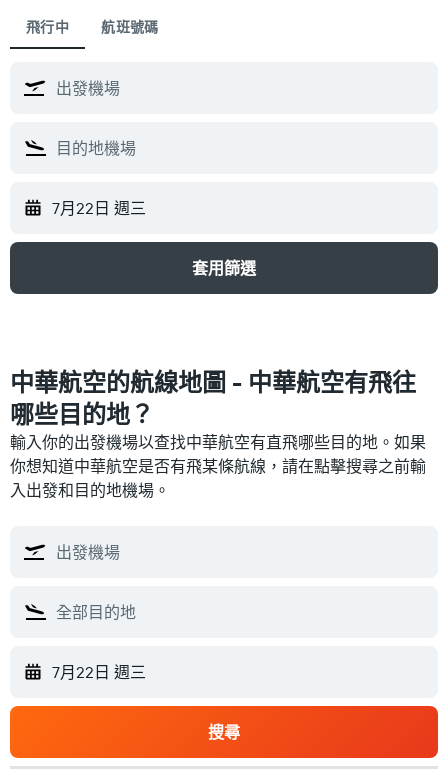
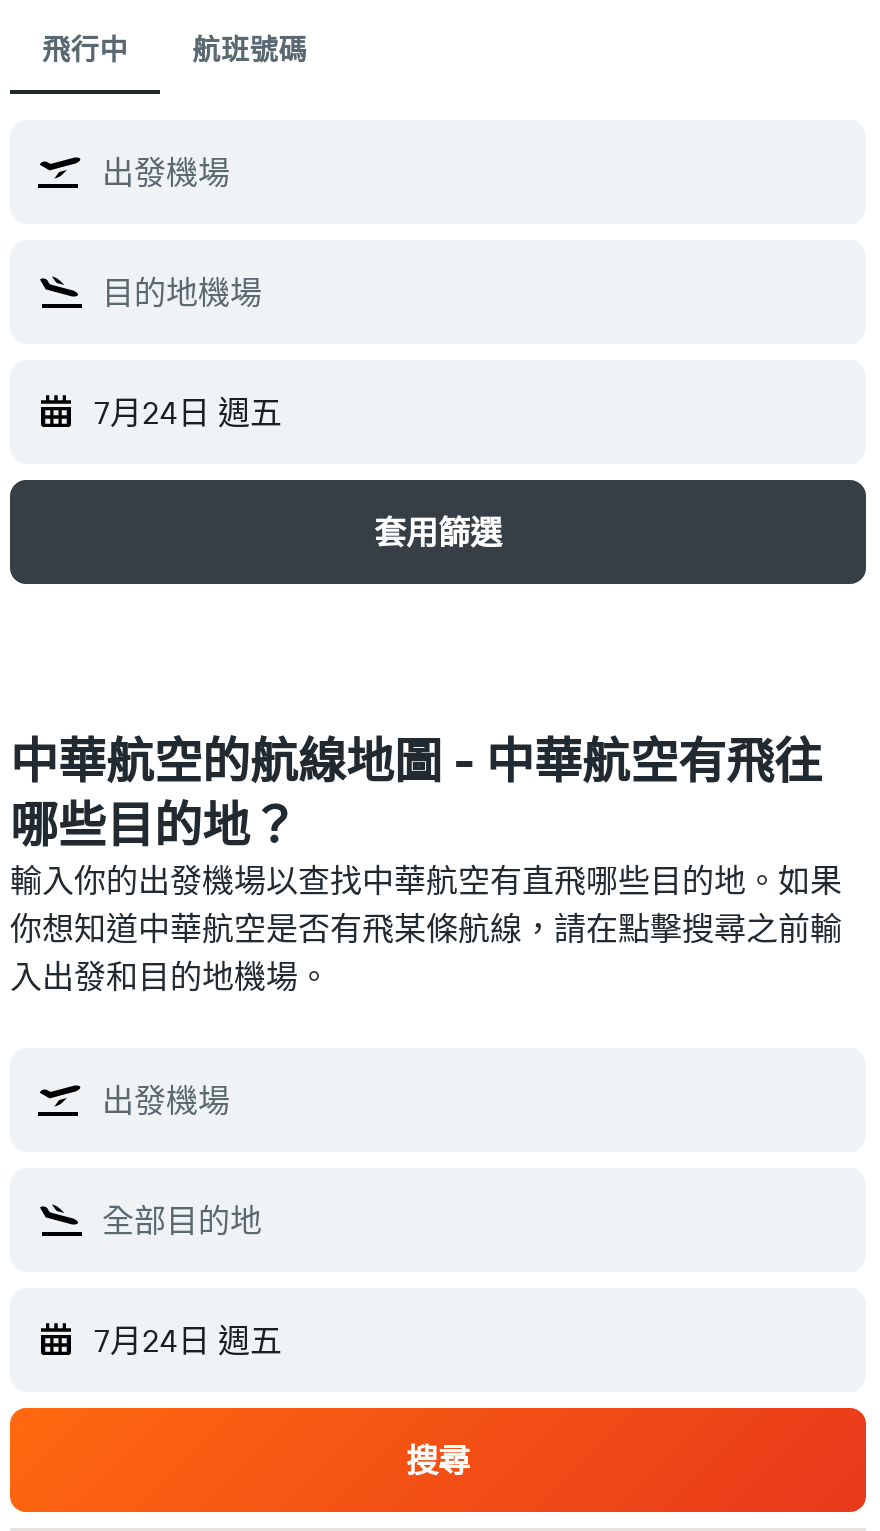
[52,198,146,218] 7月22日 週三 -> [94,392,282,432] 7月24日 週五
[52,662,146,682] 7月22日 週三 -> [94,1320,282,1360] 7月24日 週五

